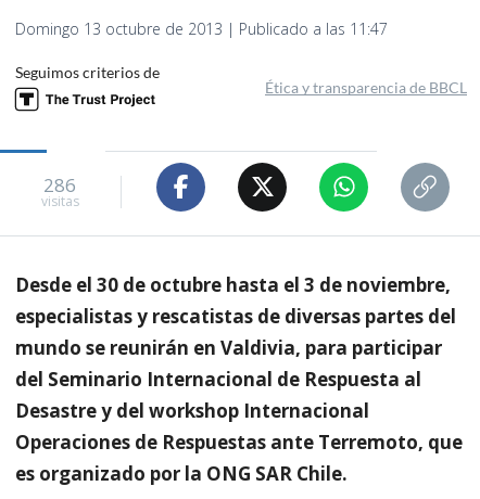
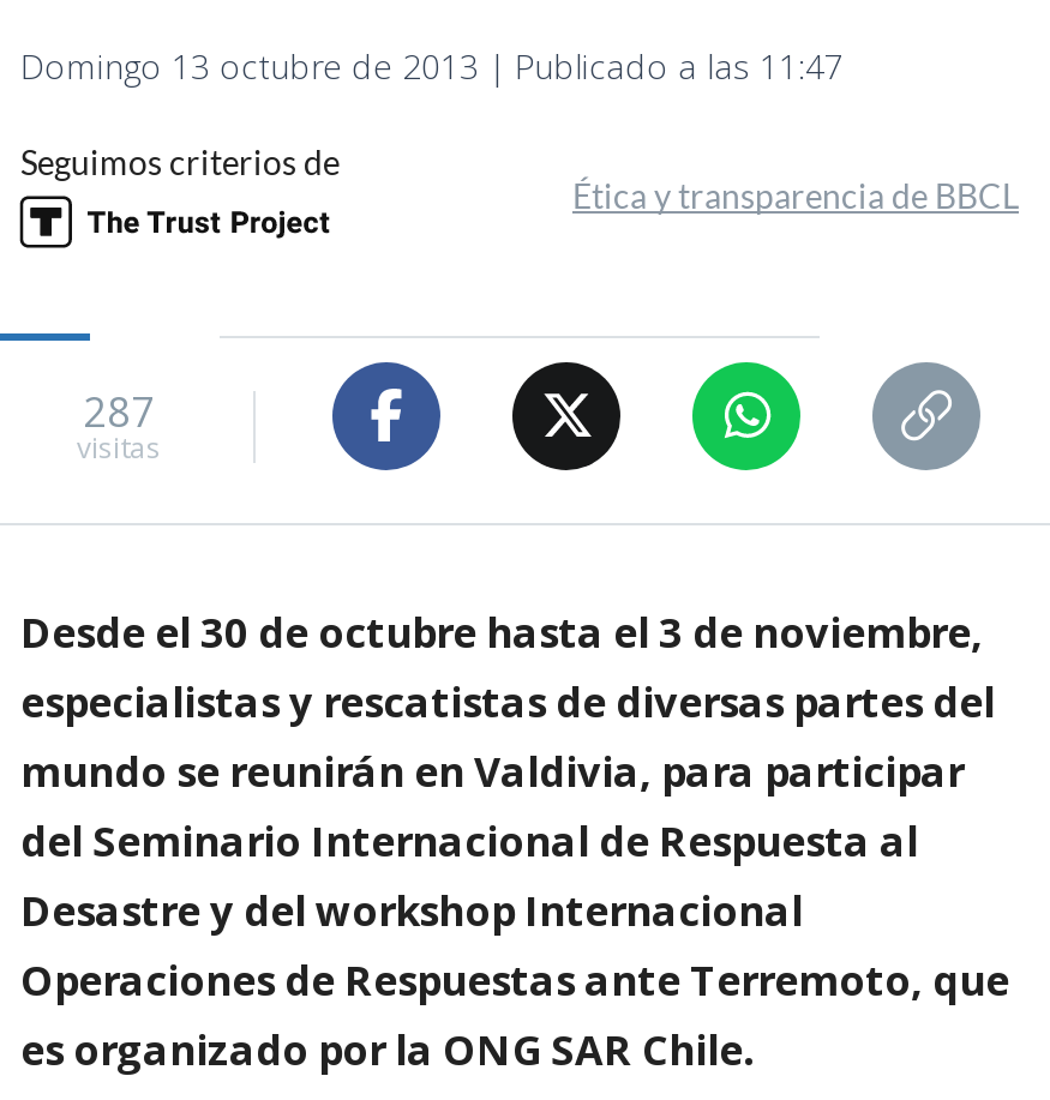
[43,173,76,198] 286 -> [83,385,155,440] 287

